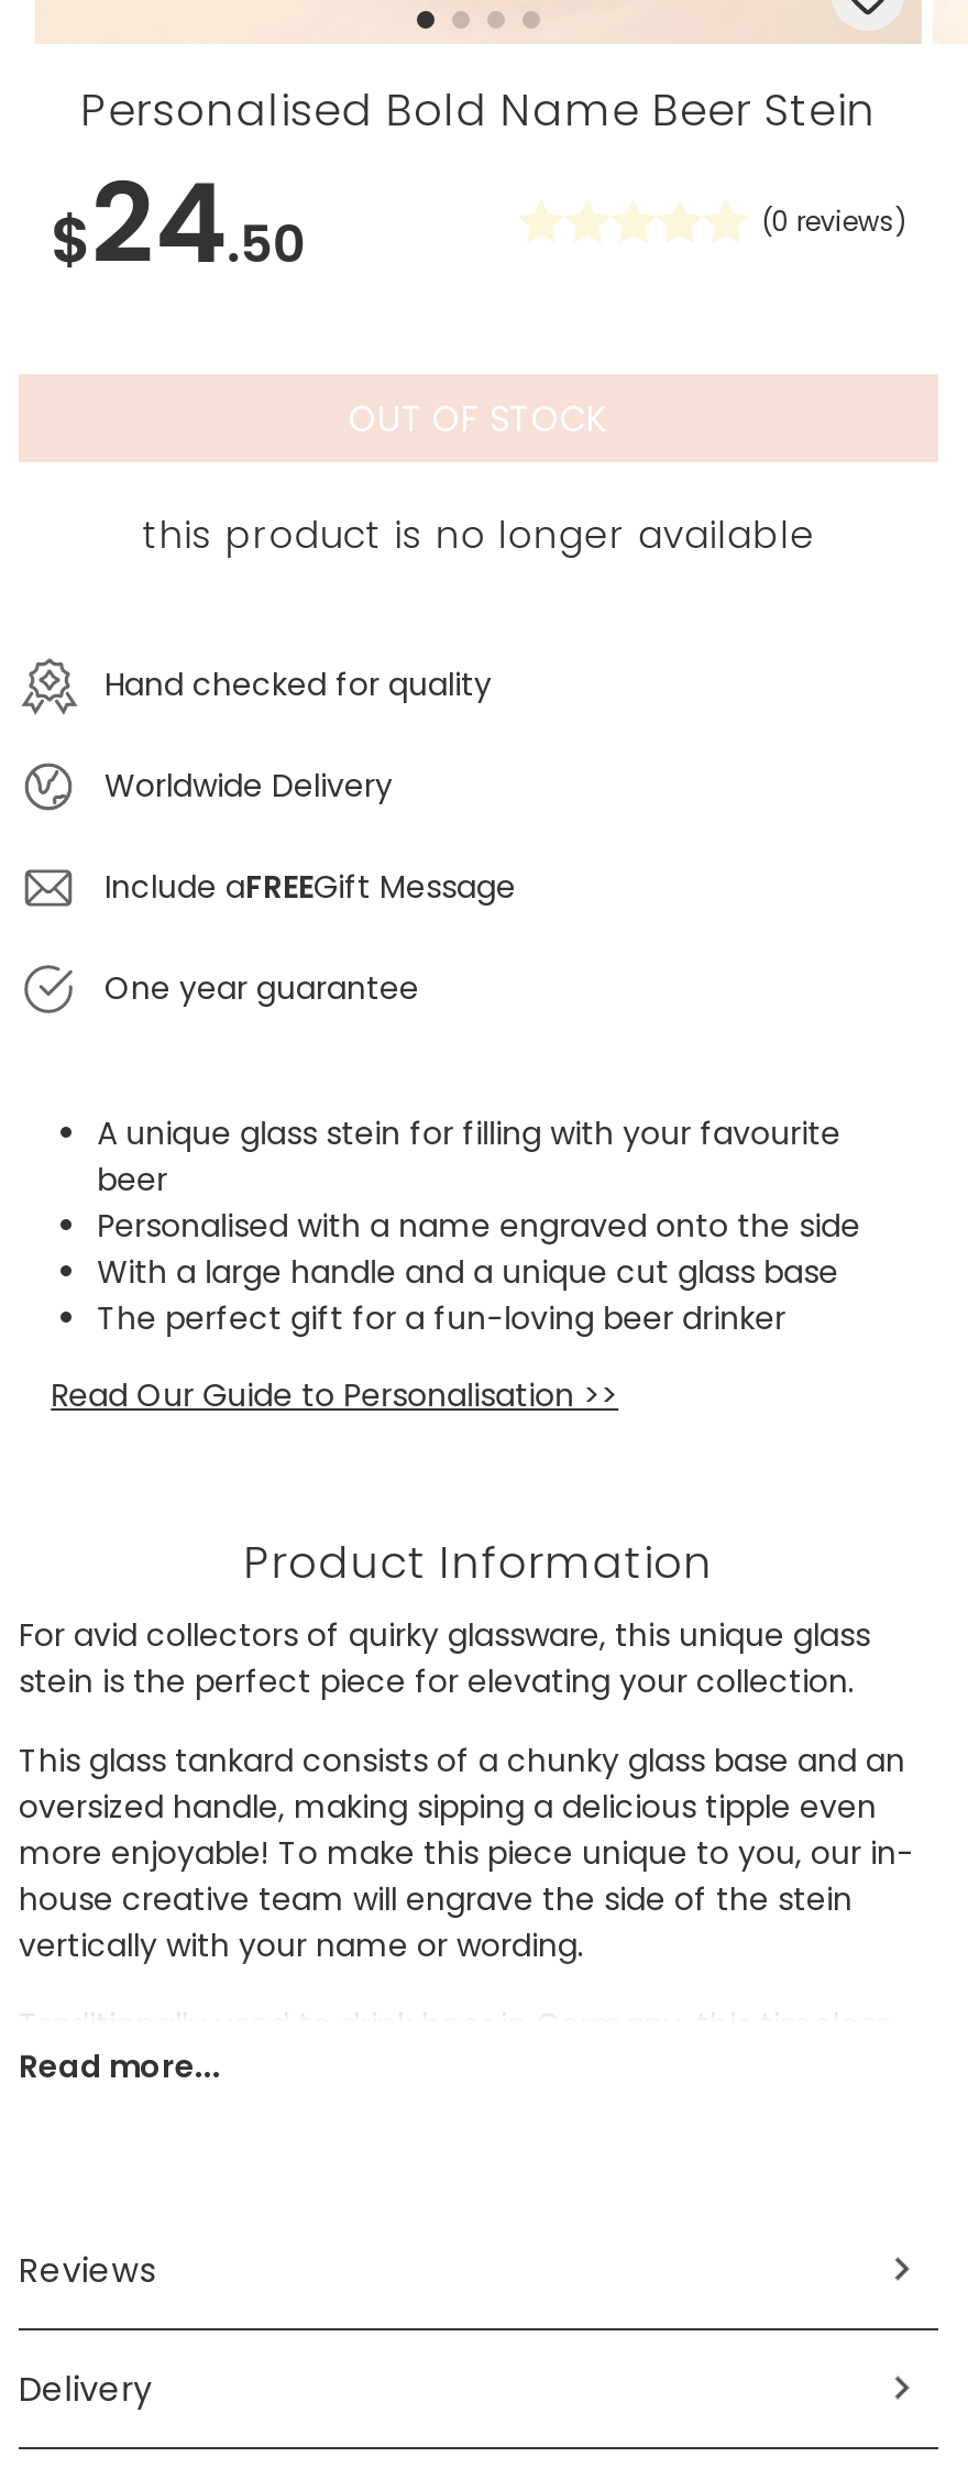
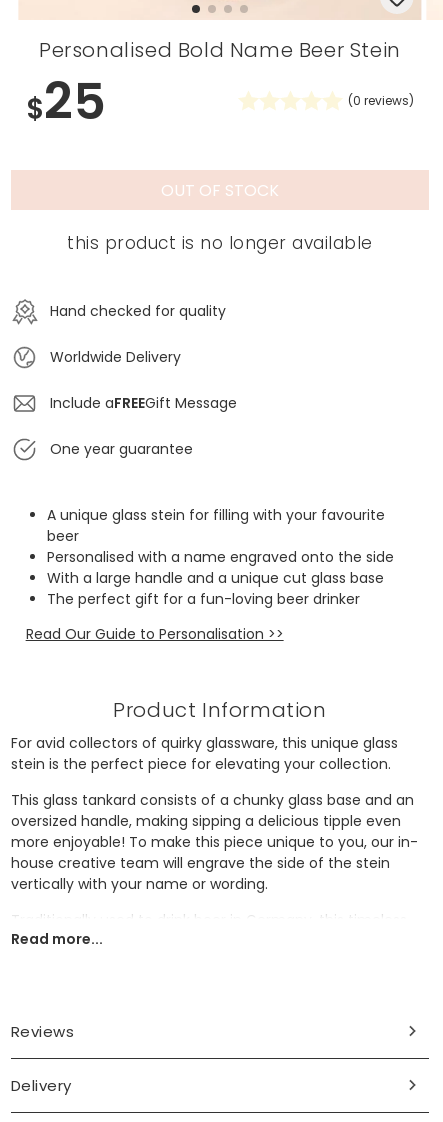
[51,148,306,302] $24.50 -> [26,67,106,137] $25

